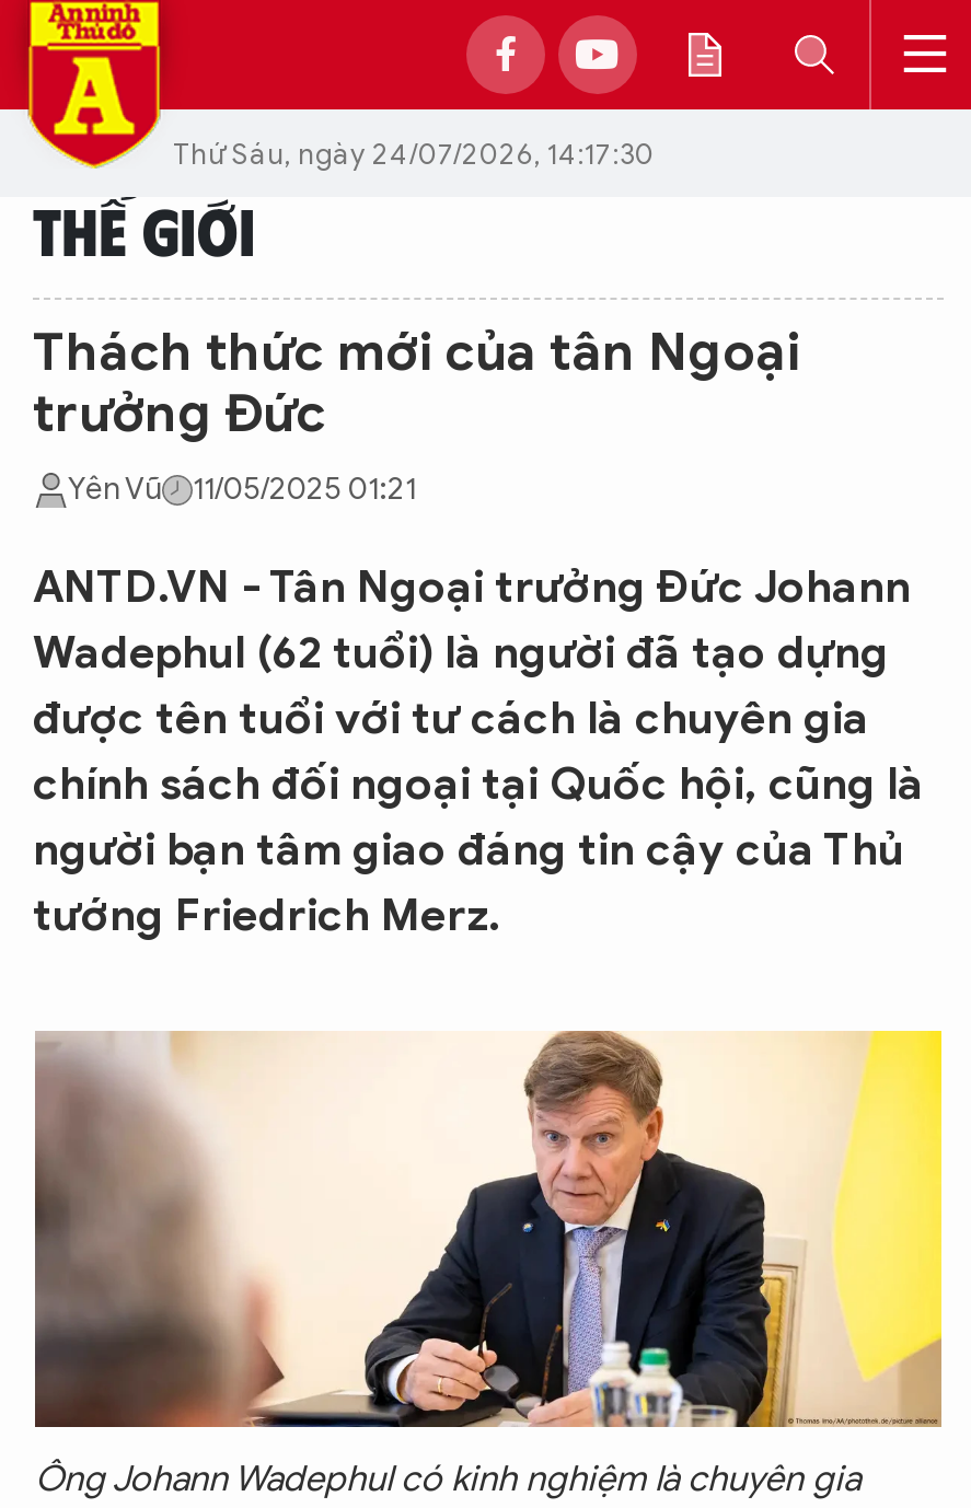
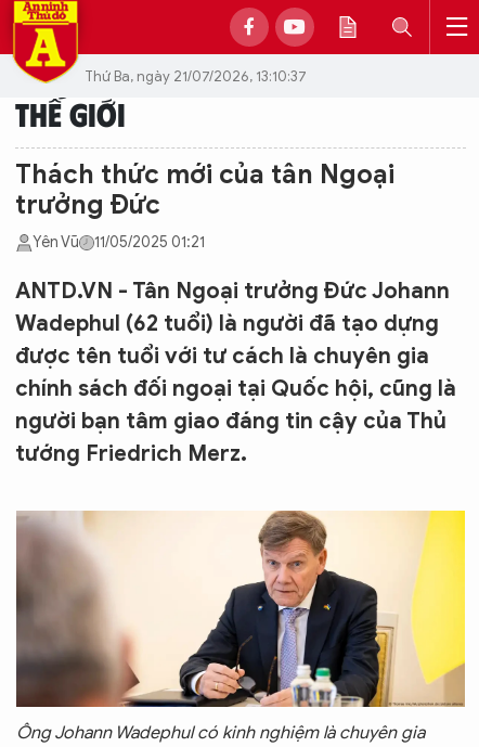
[173,135,655,172] Thứ Sáu, ngày 24/07/2026, 14:17:30 -> [85,67,307,85] Thứ Ba, ngày 21/07/2026, 13:10:37

